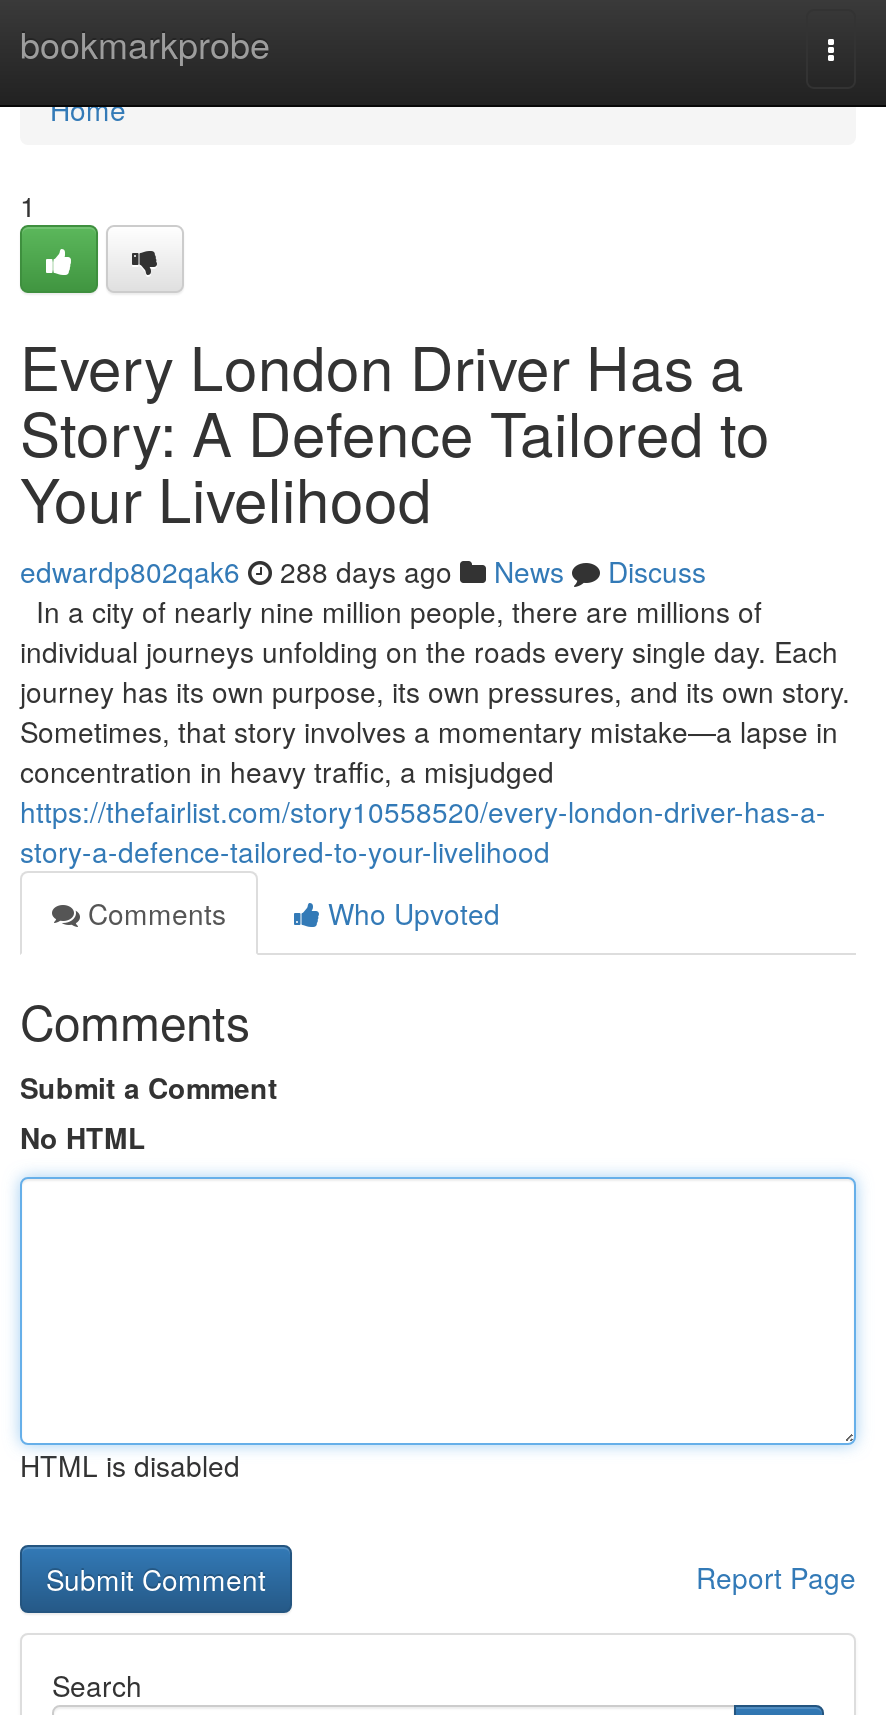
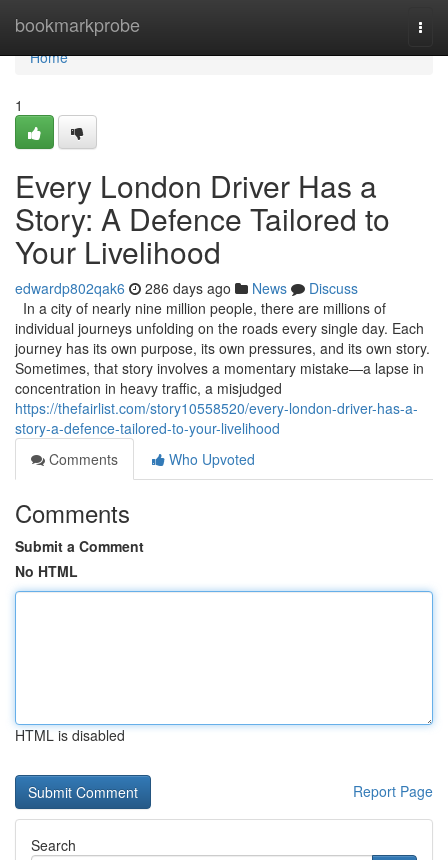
[20,551,706,591] edwardp802qak6 288 days ago News Discuss -> [15,278,358,298] edwardp802qak6 286 days ago News Discuss

